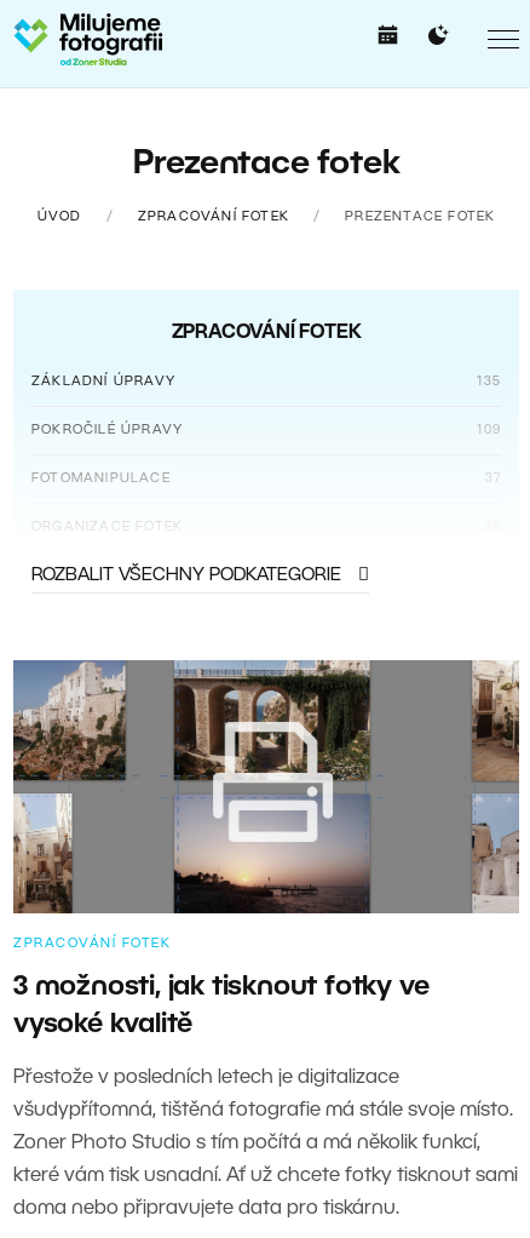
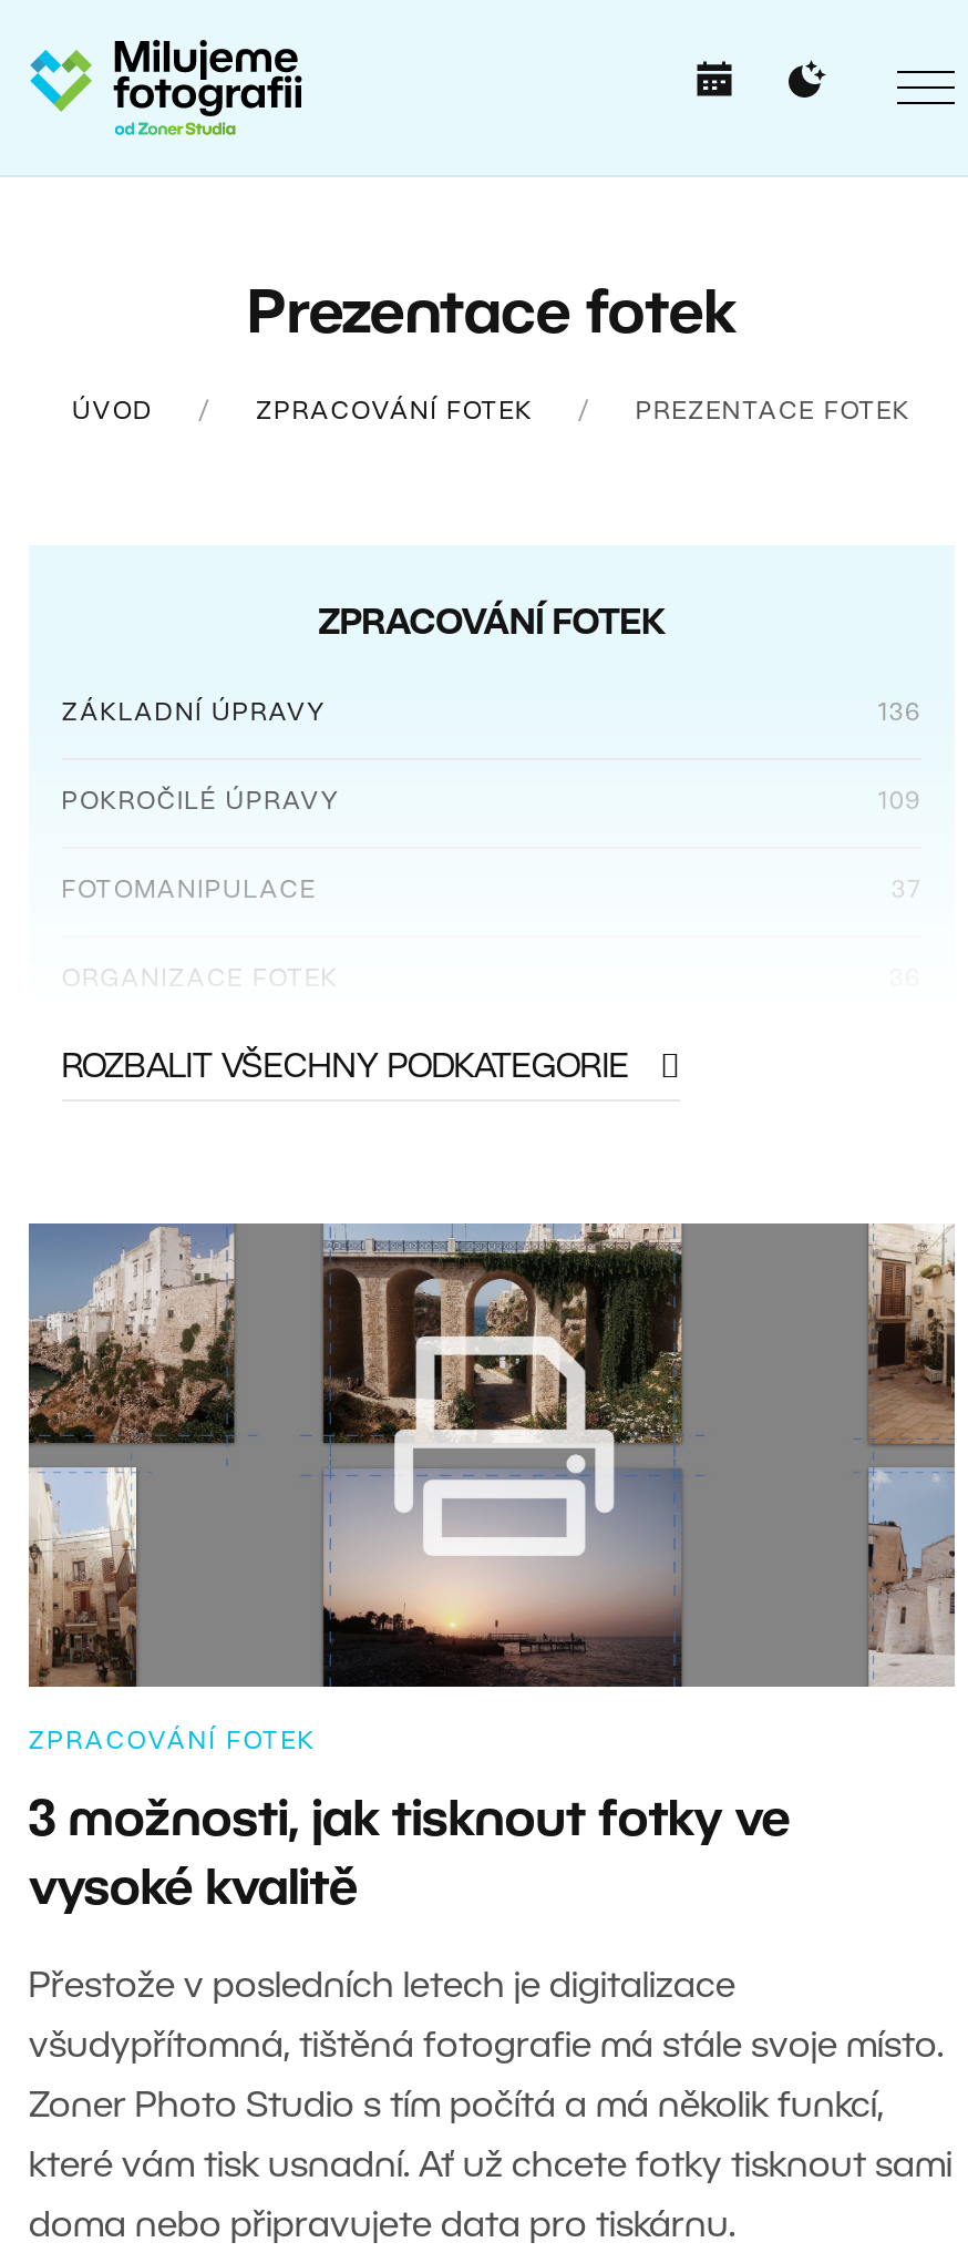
[477,376,501,388] 135 -> [878,703,921,725] 136

